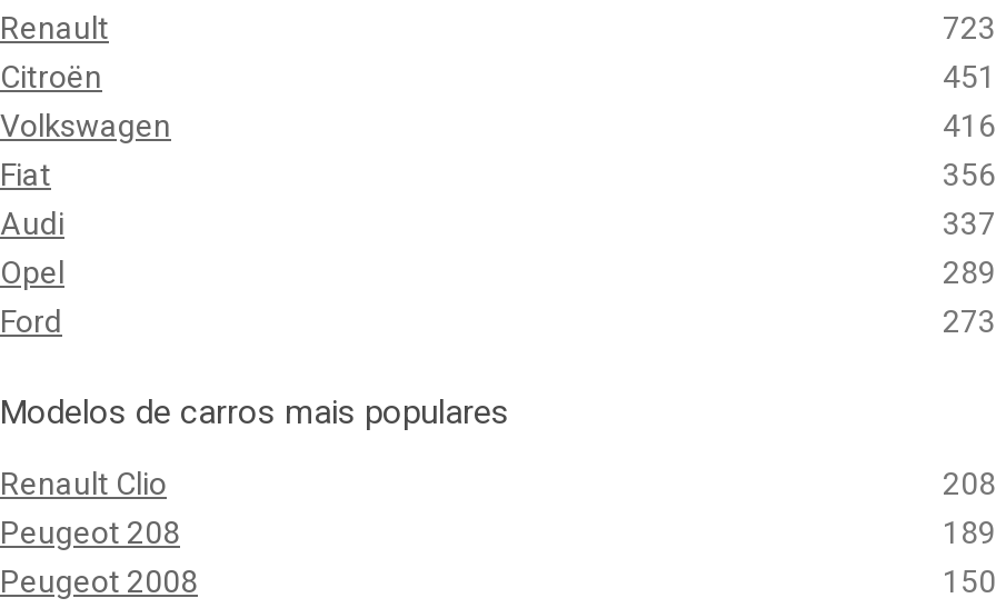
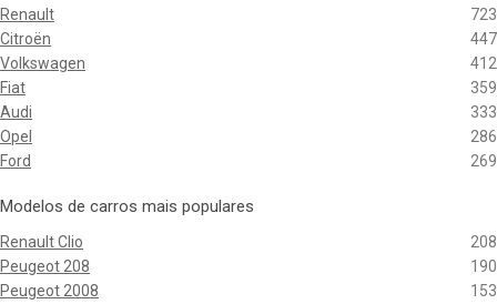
[943,59,996,94] 451 -> [470,30,497,48] 447
[943,108,996,143] 416 -> [470,54,497,72] 412
[943,157,996,192] 356 -> [470,79,497,97] 359
[943,206,996,241] 337 -> [470,103,497,121] 333
[943,255,996,290] 289 -> [470,128,497,145] 286
[943,303,996,339] 273 -> [470,152,497,170] 269
[943,515,996,550] 189 -> [470,257,497,275] 190
[943,564,996,599] 150 -> [470,282,497,300] 153

